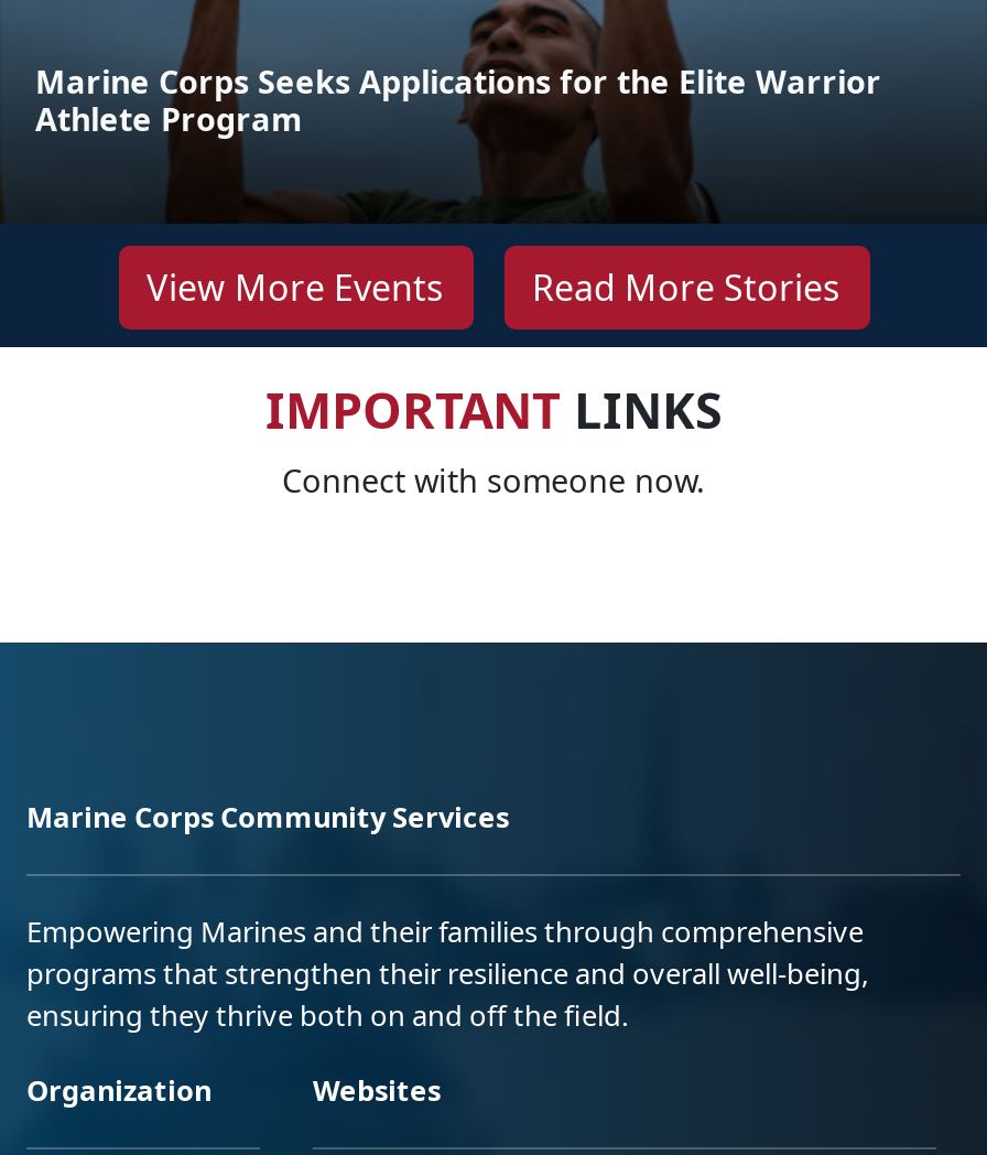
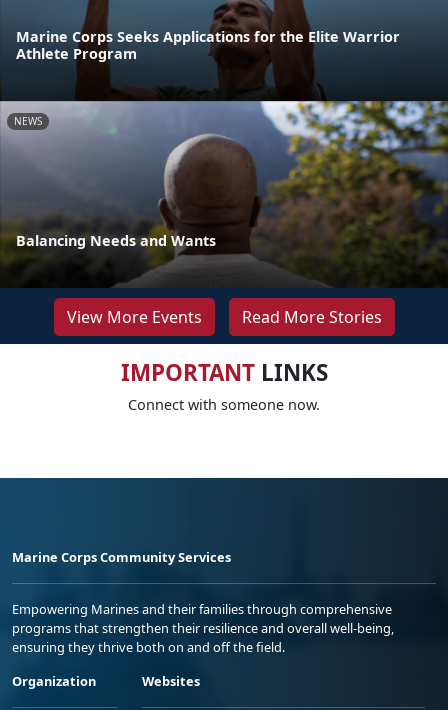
none -> [3,100,445,287] [image] | NEWS
none -> [16,231,216,250] Balancing Needs and Wants

